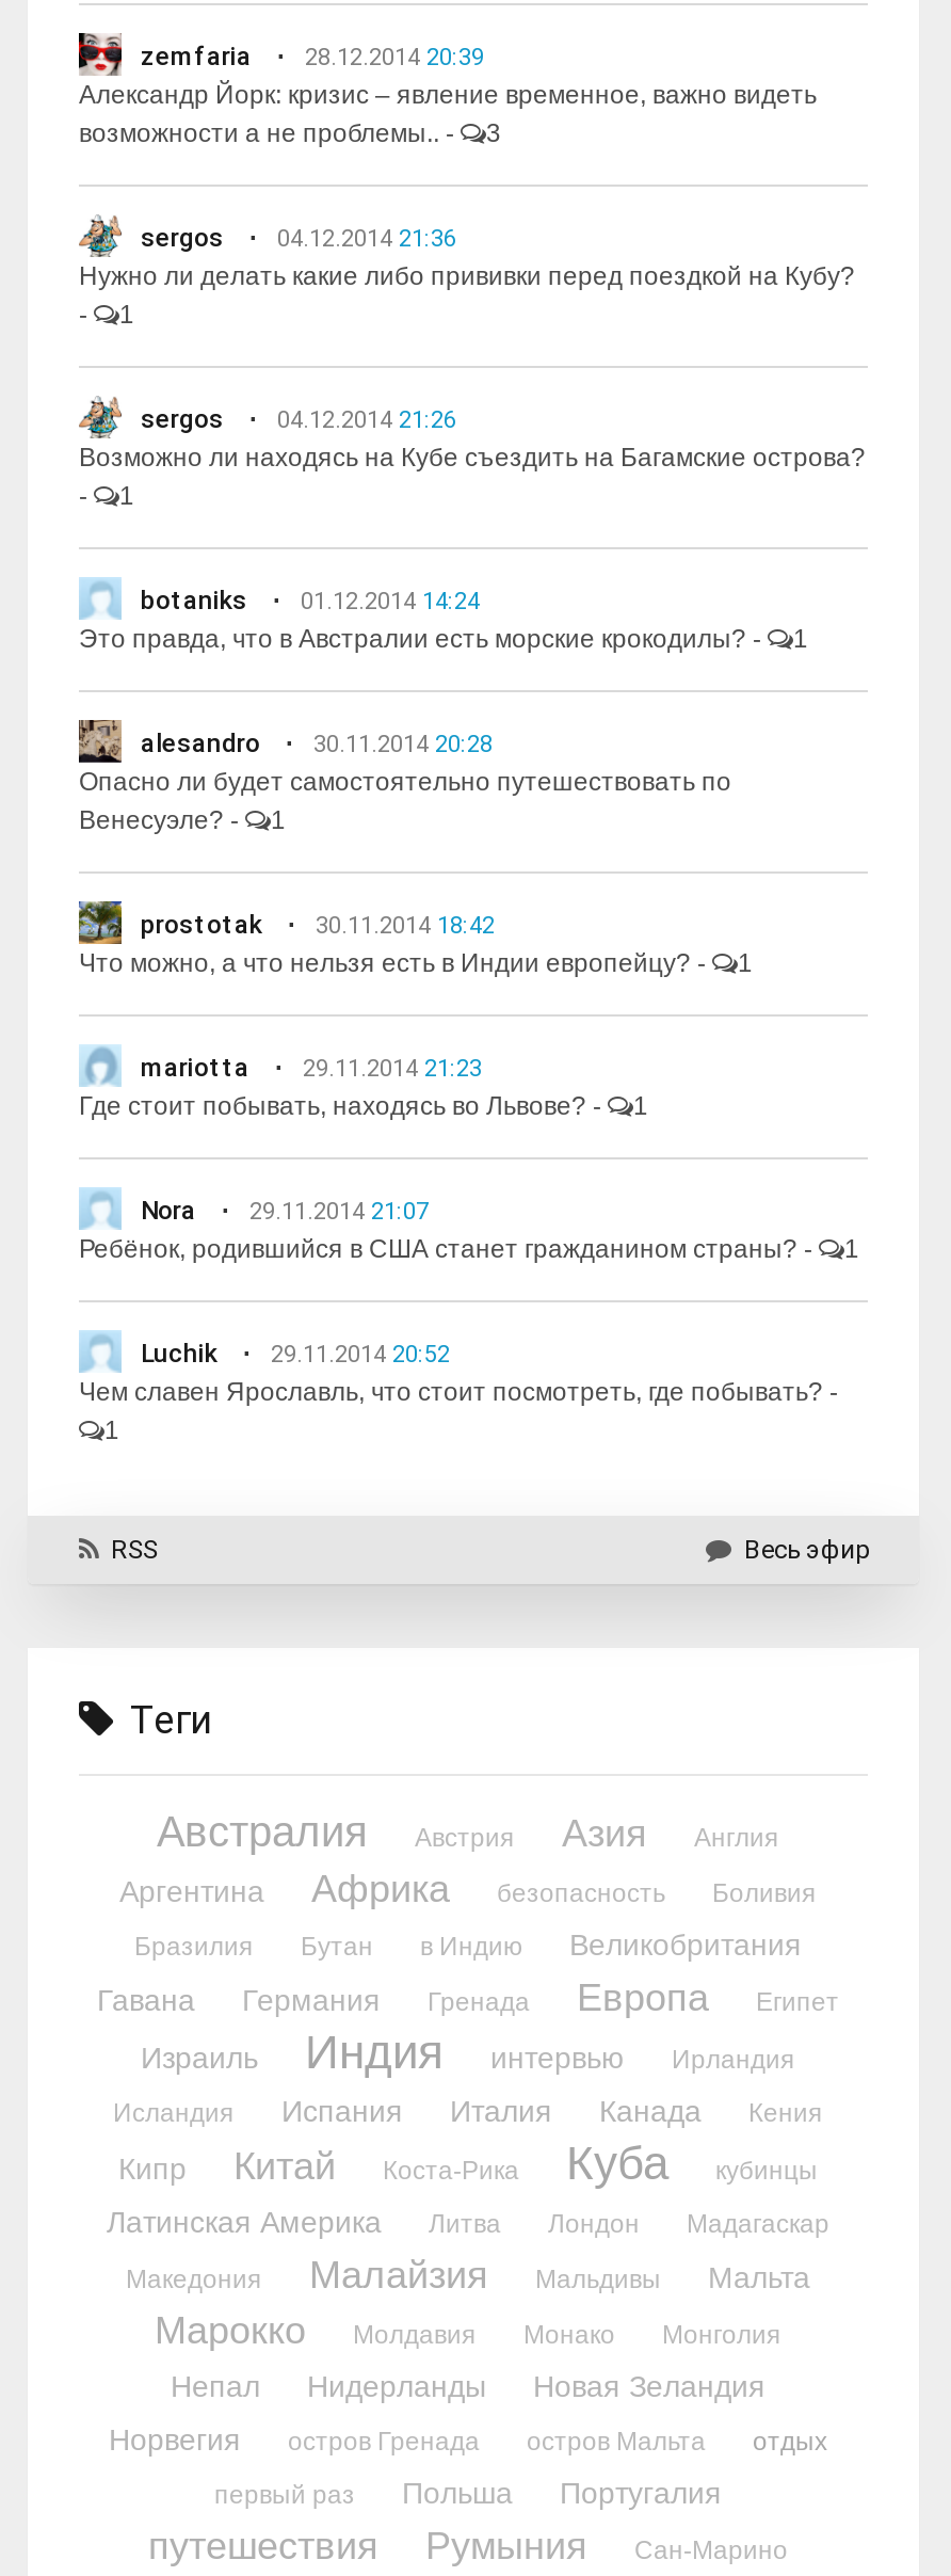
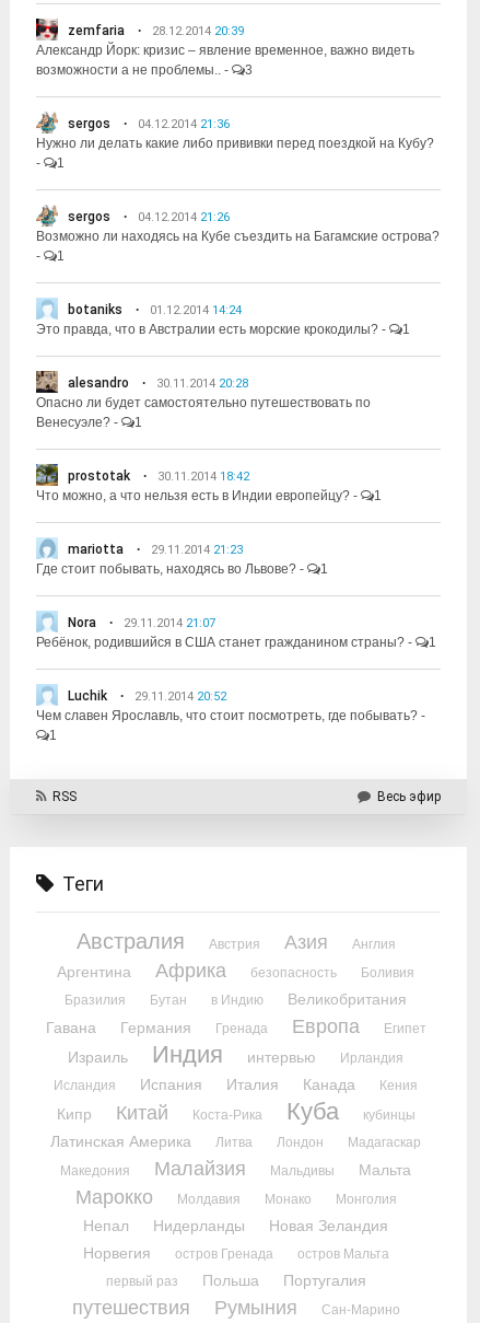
[753,2427,827,2457] отдых -> none

